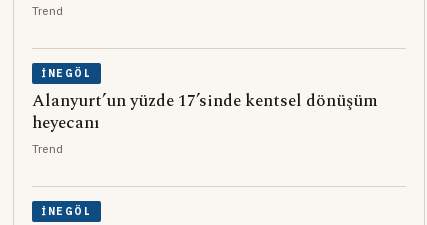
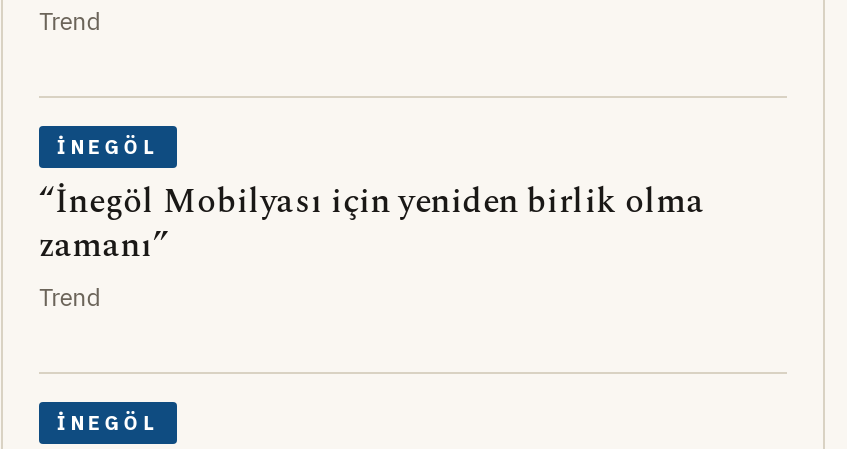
[32,88,378,136] Alanyurt’un yüzde 17’sinde kentsel dönüşüm | heyecanı -> [39,177,705,273] “İnegöl Mobilyası için yeniden birlik olma | zamanı”

